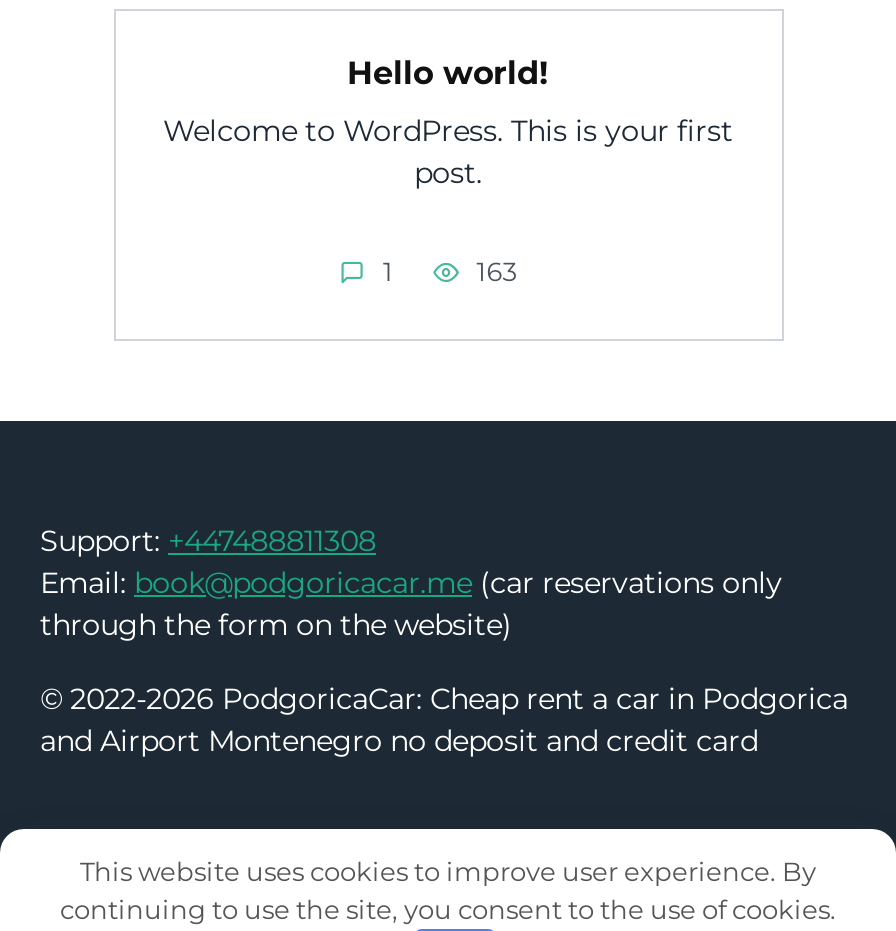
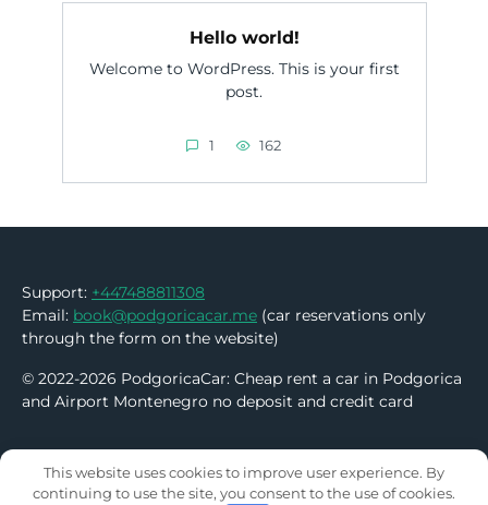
[476,257,516,287] 163 -> [259,138,281,154] 162

